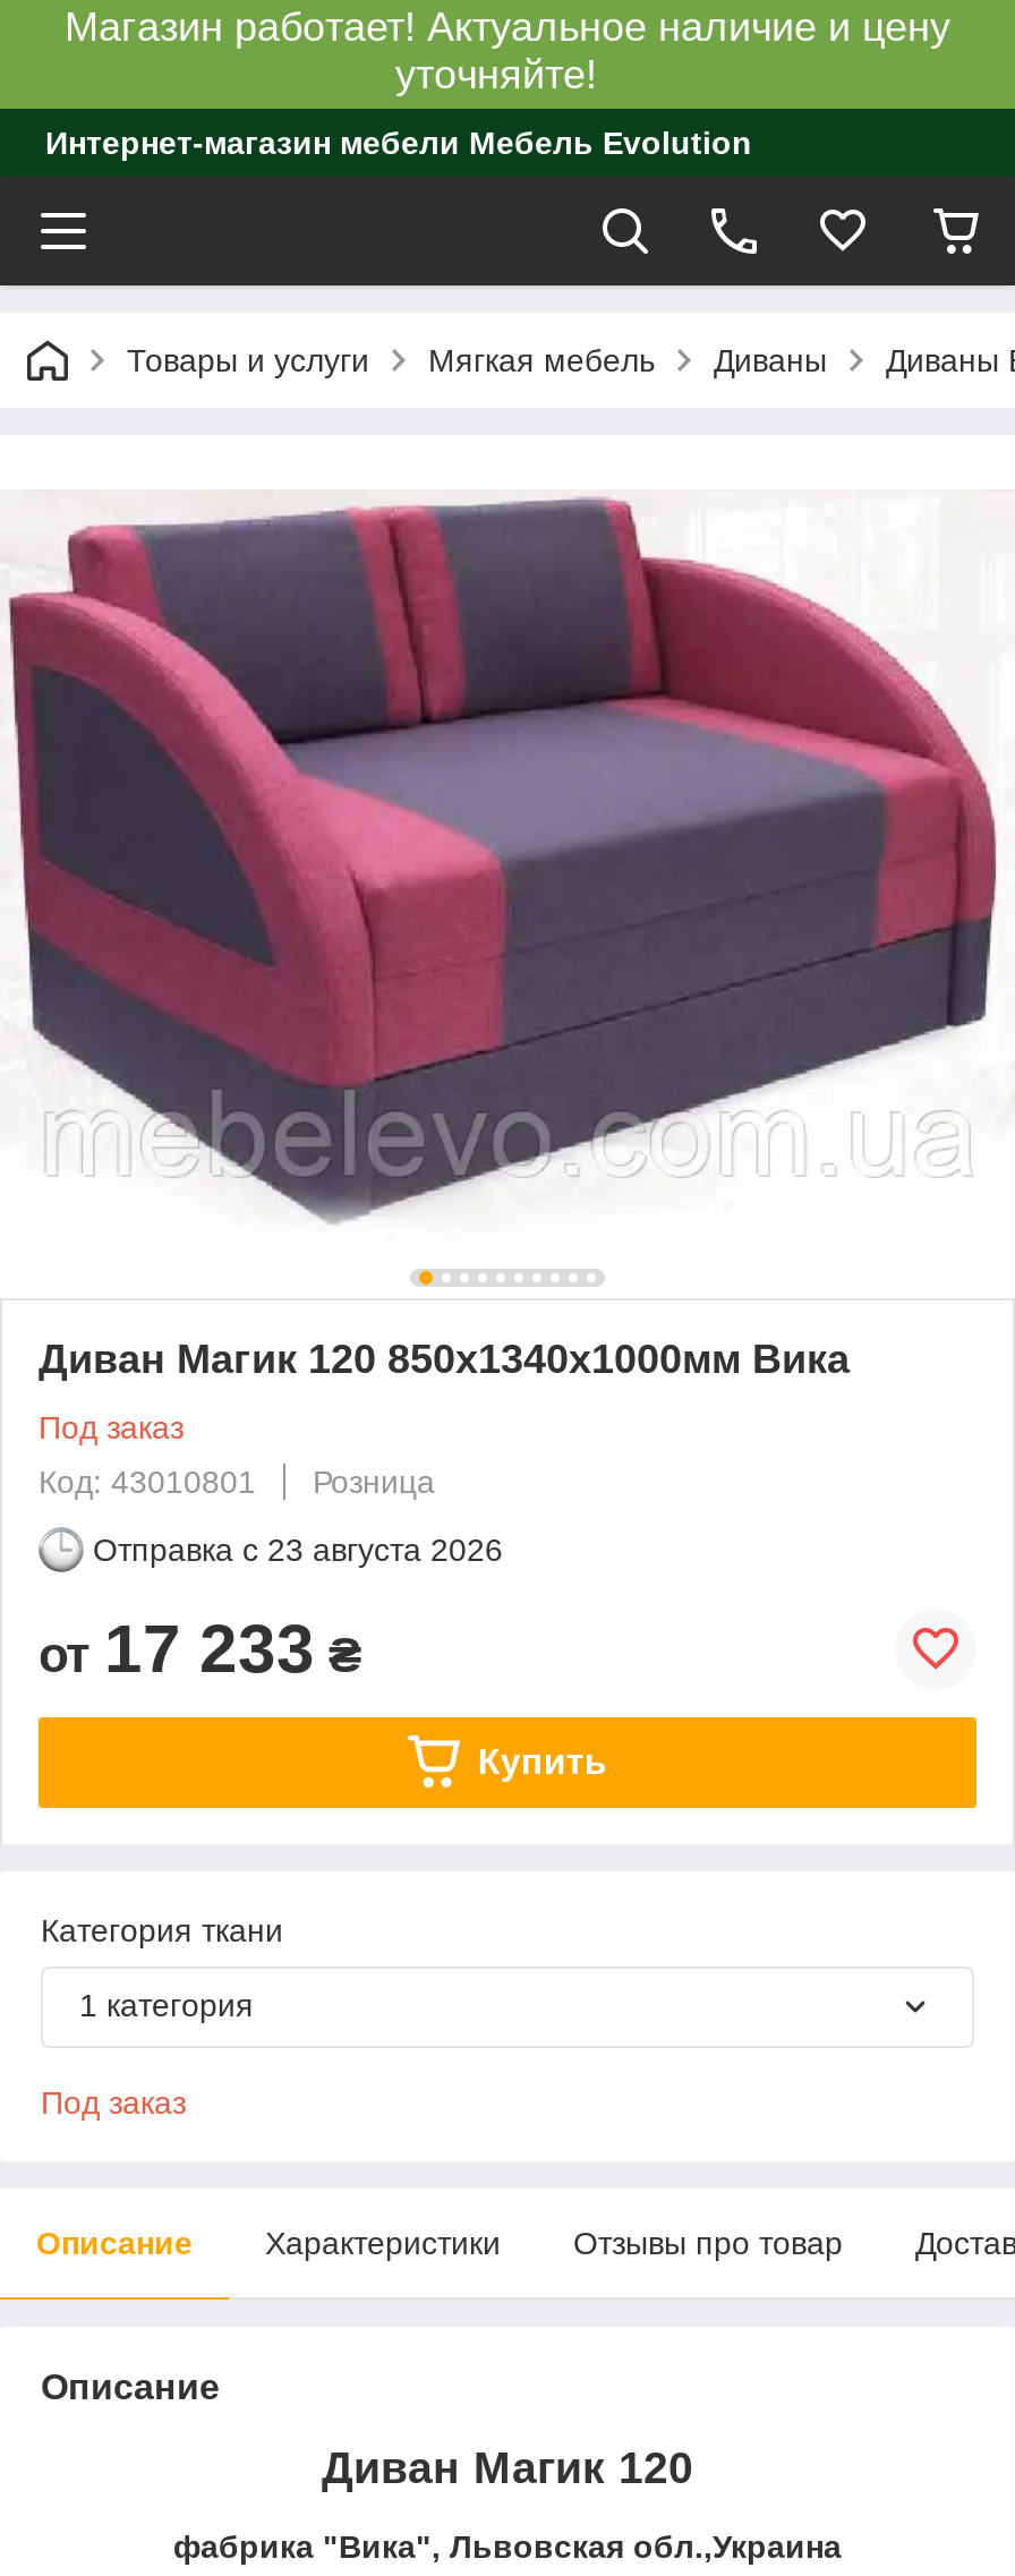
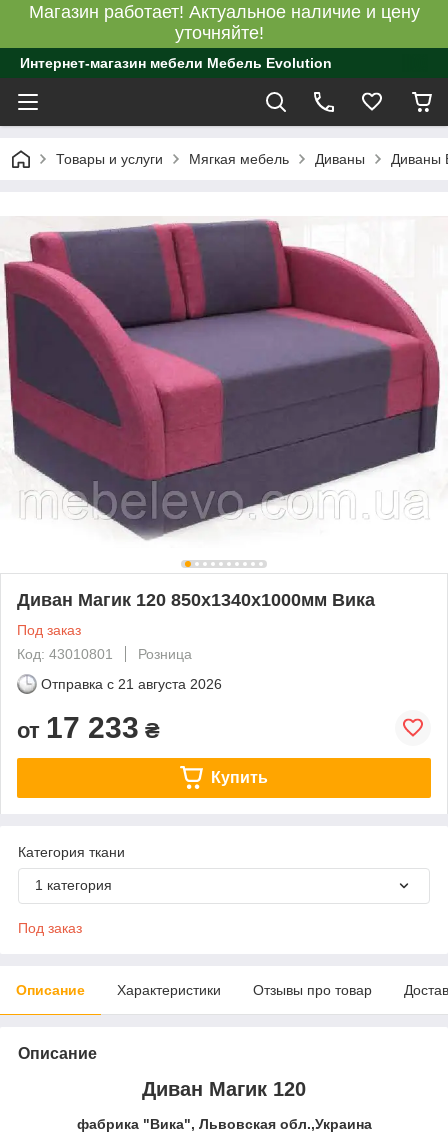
[93,1531,503,1567] Отправка с 23 августа 2026 -> [41,676,222,692] Отправка с 21 августа 2026

